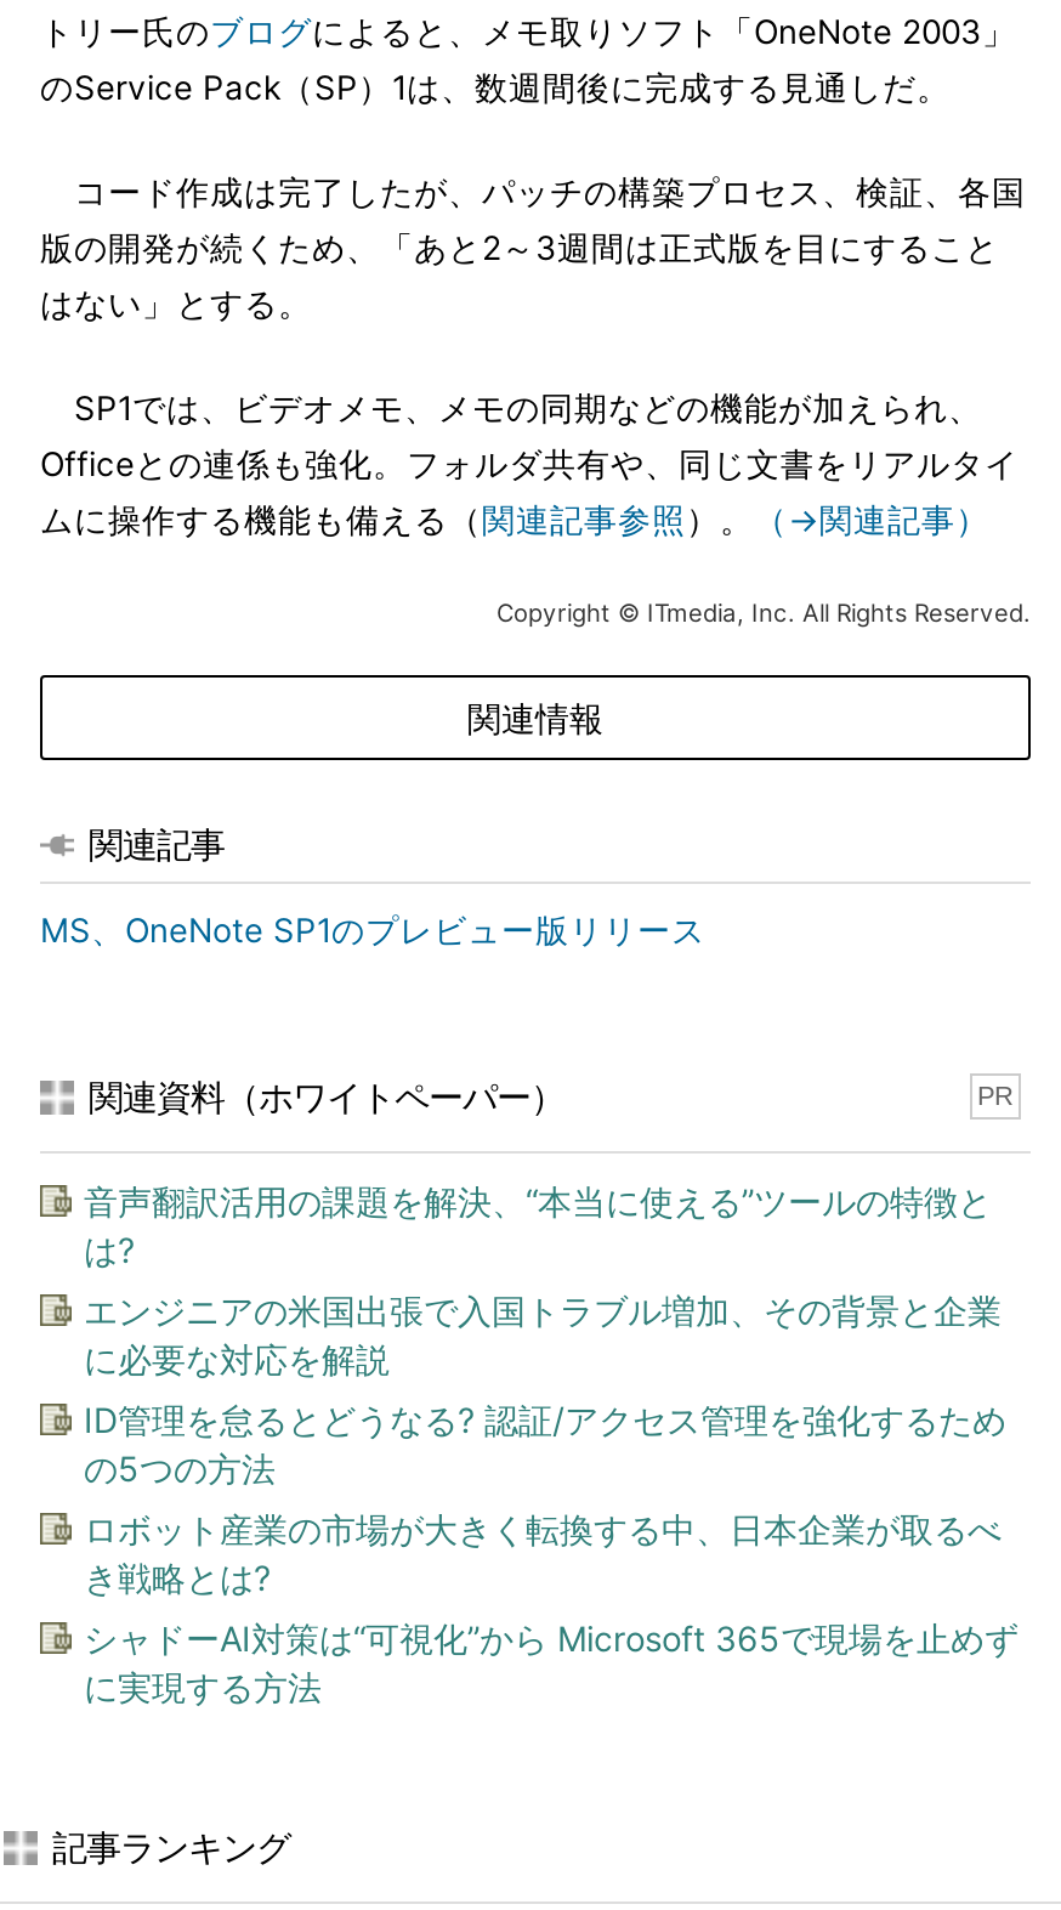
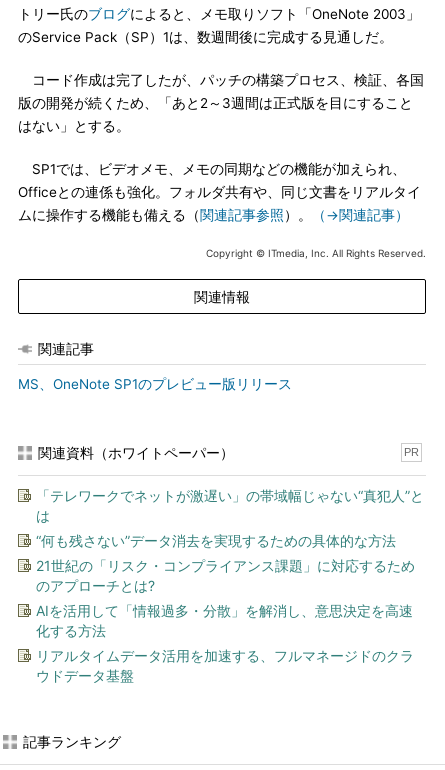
[84,1180,992,1270] 音声翻訳活用の課題を解決、“本当に使える”ツールの特徴と | は? -> [36,487,424,524] 「テレワークでネットが激遅い」の帯域幅じゃない“真犯人”と | は
[84,1290,1002,1379] エンジニアの米国出張で入国トラブル増加、その背景と企業 | に必要な対応を解説 -> [36,532,396,549] “何も残さない”データ消去を実現するための具体的な方法
[84,1399,1006,1489] ID管理を怠るとどうなる? 認証/アクセス管理を強化するため | の5つの方法 -> [36,557,415,594] 21世紀の「リスク・コンプライアンス課題」に対応するため | のアプローチとは?
[84,1508,1002,1598] ロボット産業の市場が大きく転換する中、日本企業が取るべ | き戦略とは? -> [36,602,413,639] AIを活用して「情報過多・分散」を解消し、意思決定を高速 | 化する方法
[84,1617,1019,1707] シャドーAI対策は“可視化”から Microsoft 365で現場を止めず | に実現する方法 -> [36,647,414,684] リアルタイムデータ活用を加速する、フルマネージドのクラ | ウドデータ基盤

